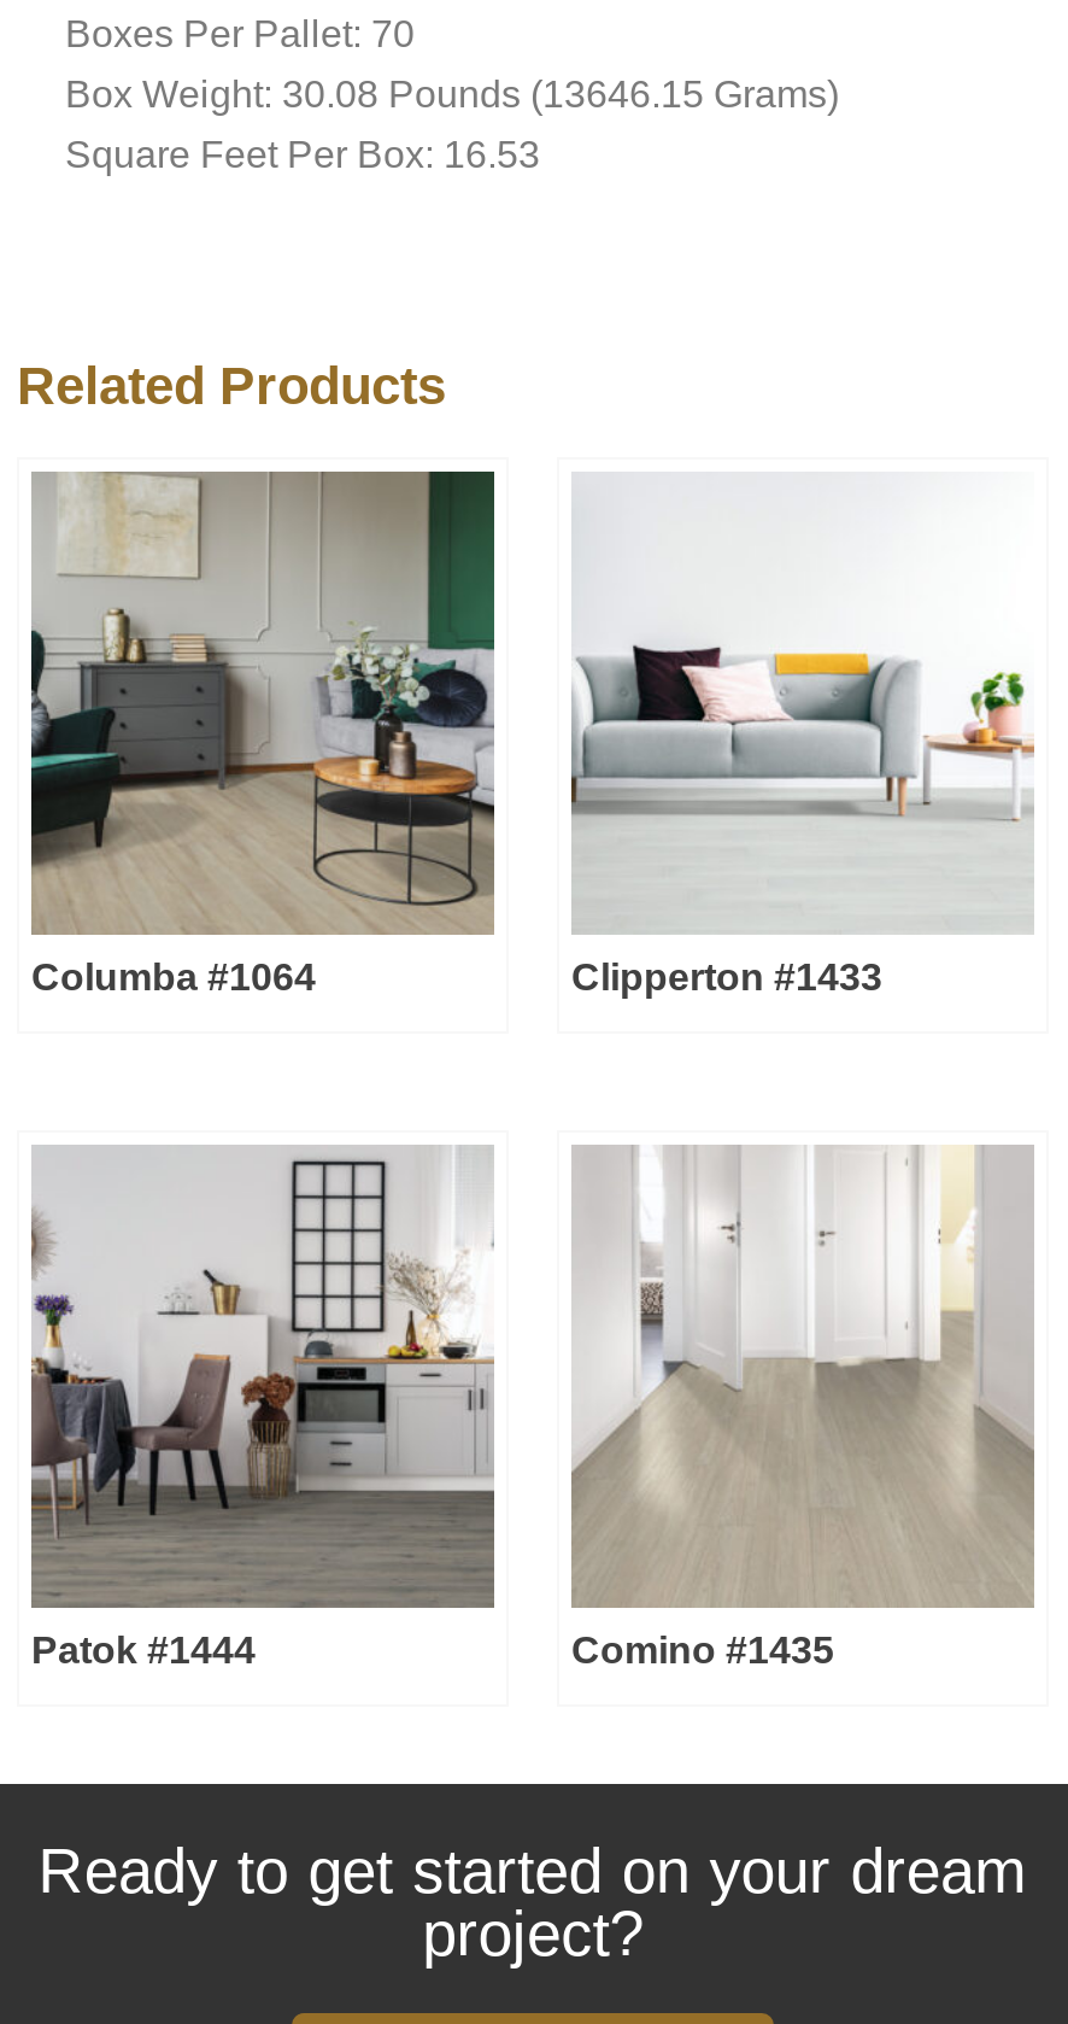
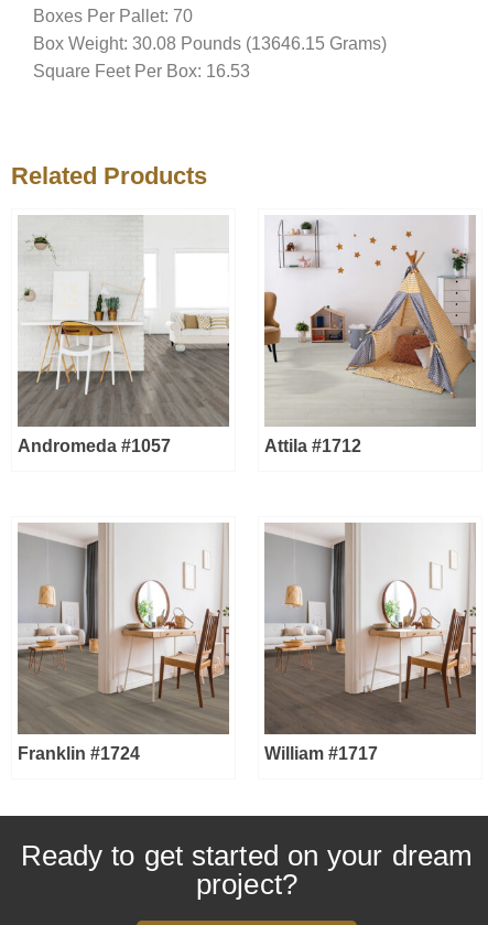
[29,470,882,997] [image] | Columba #1064 | Clipperton #1433 -> [17,216,361,456] [image] | Andromeda #1057 | Attila #1712
[571,473,1034,931] [image] -> [263,215,477,427] [image]
[31,1146,834,1670] [image] | Patok #1444 | Comino #1435 -> [18,523,378,763] [image] | Franklin #1724 | William #1717
[571,1146,1034,1607] [image] -> [263,523,476,734] [image]

